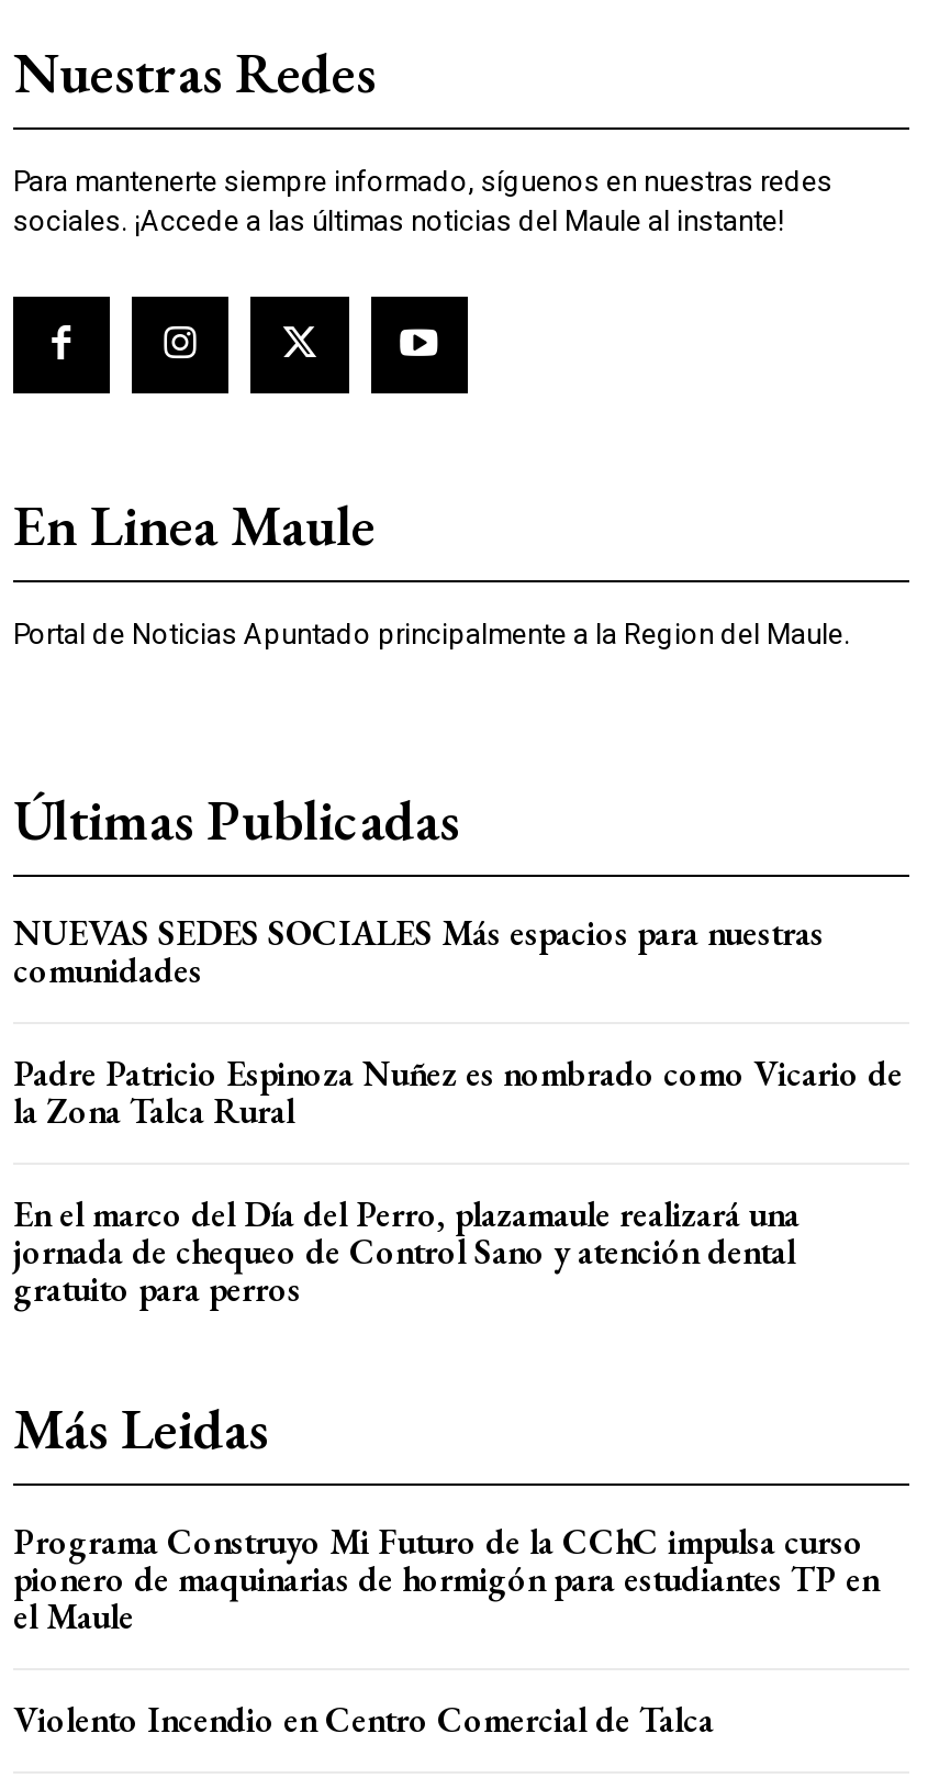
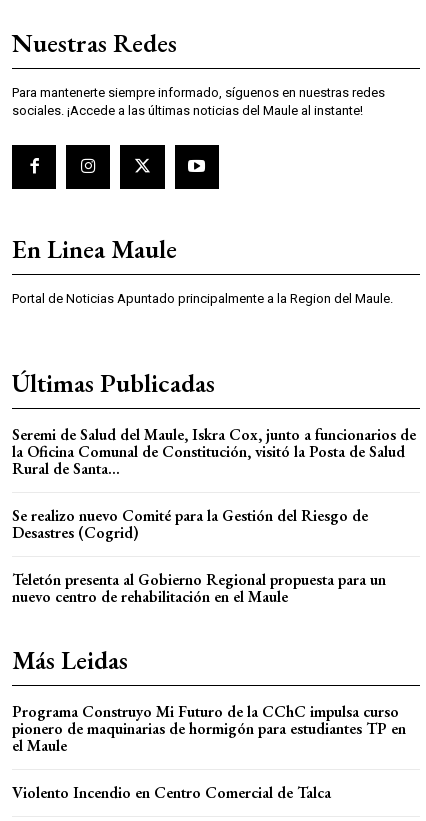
[13,909,824,993] NUEVAS SEDES SOCIALES Más espacios para nuestras | comunidades -> [12,424,416,479] Seremi de Salud del Maule, Iskra Cox, junto a funcionarios de | la Oficina Comunal de Constitución, visitó la Posta de Salud | Rural de Santa...
[13,1050,903,1134] Padre Patricio Espinoza Nuñez es nombrado como Vicario de | la Zona Talca Rural -> [12,505,368,543] Se realizo nuevo Comité para la Gestión del Riesgo de | Desastres (Cogrid)
[13,1191,800,1312] En el marco del Día del Perro, plazamaule realizará una | jornada de chequeo de Control Sano y atención dental | gratuito para perros -> [12,569,386,607] Teletón presenta al Gobierno Regional propuesta para un | nuevo centro de rehabilitación en el Maule

